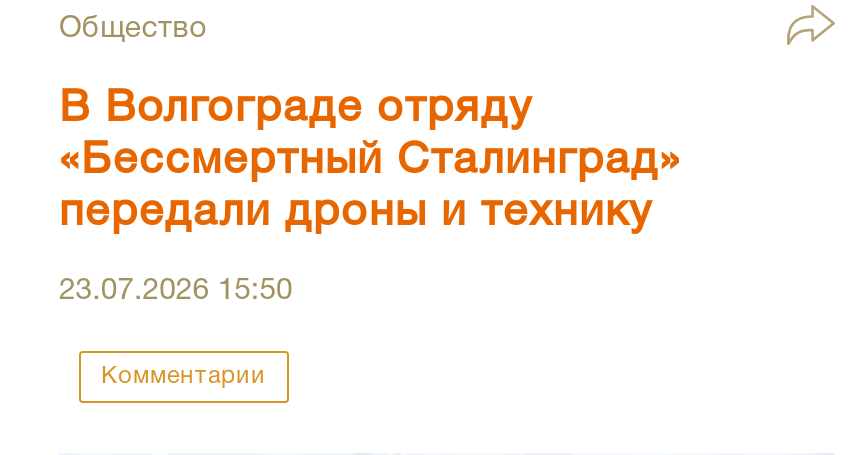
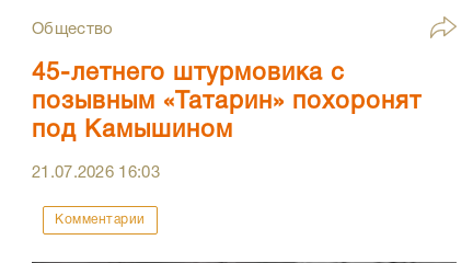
[59,89,681,233] В Волгограде отряду | «Бессмертный Сталинград» | передали дроны и технику -> [32,62,422,141] 45-летнего штурмовика с | позывным «Татарин» похоронят | под Камышином
[59,277,293,305] 23.07.2026 15:50 -> [32,165,160,181] 21.07.2026 16:03

